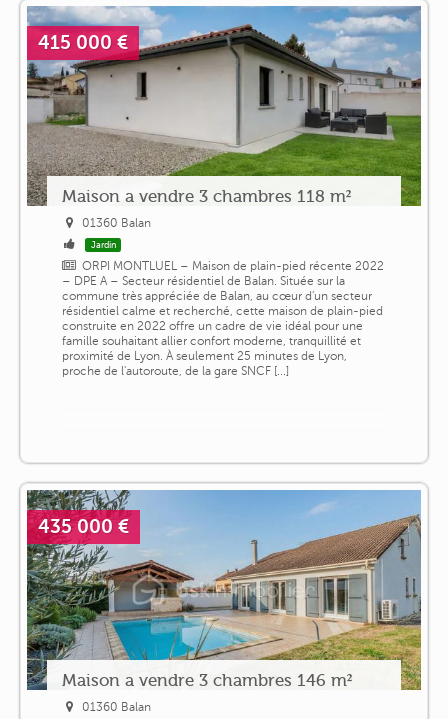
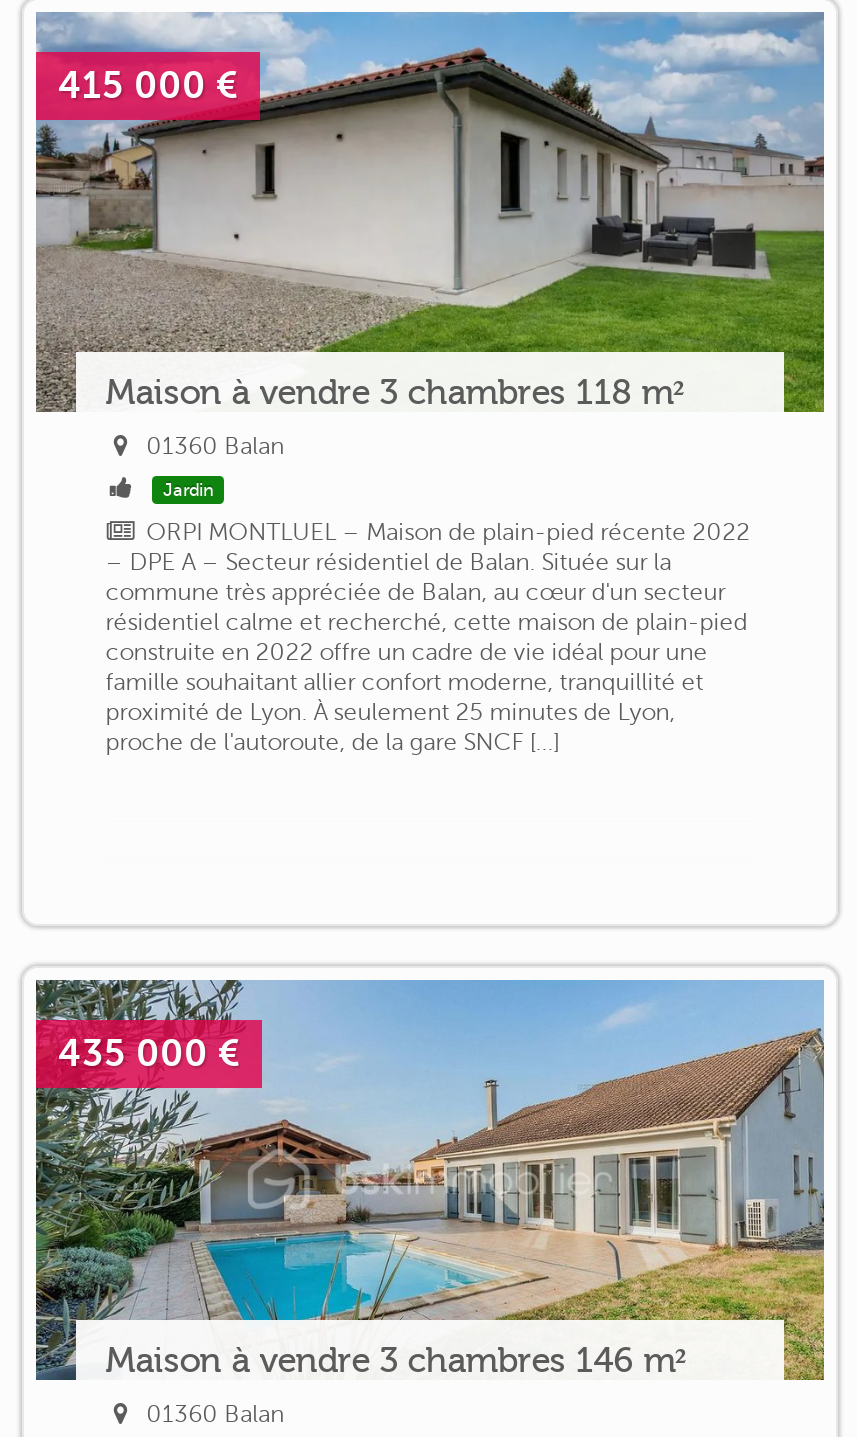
[62,186,351,206] Maison a vendre 3 chambres 118 m² -> [105,371,683,411] Maison à vendre 3 chambres 118 m²
[62,670,352,690] Maison a vendre 3 chambres 146 m² -> [105,1339,685,1379] Maison à vendre 3 chambres 146 m²

